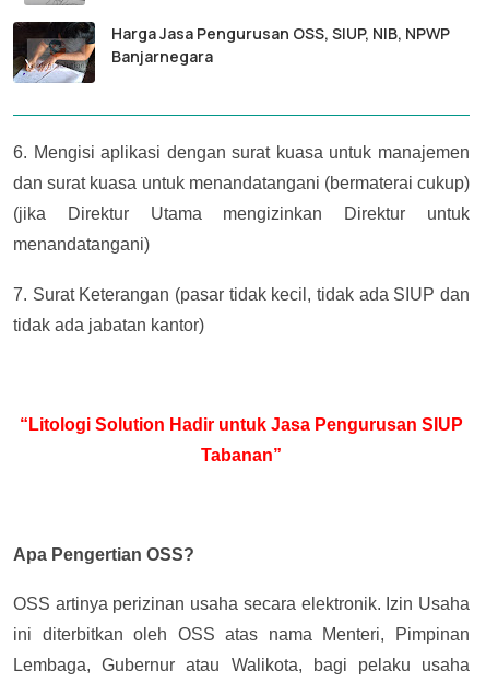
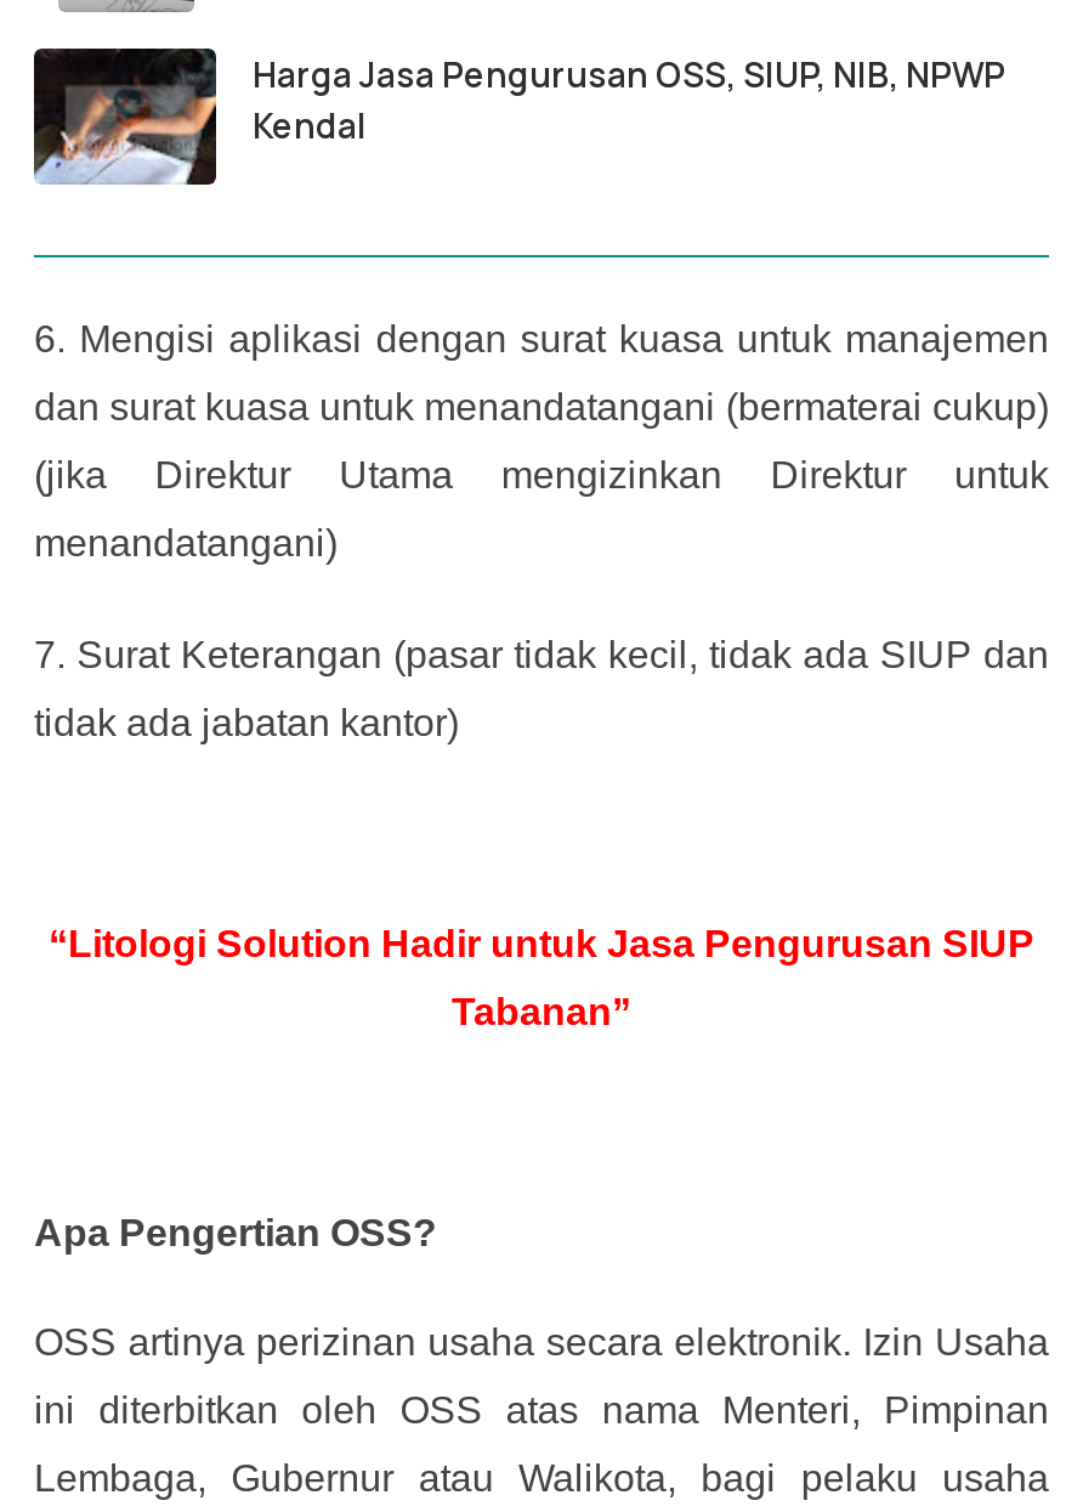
[111,46,213,67] Banjarnegara -> [253,102,367,148] Kendal

